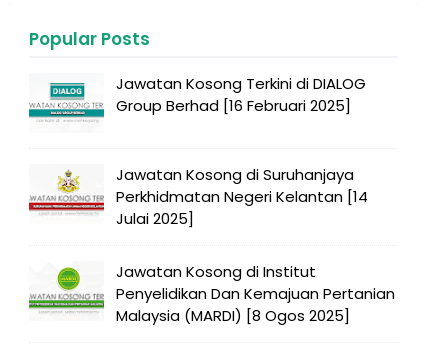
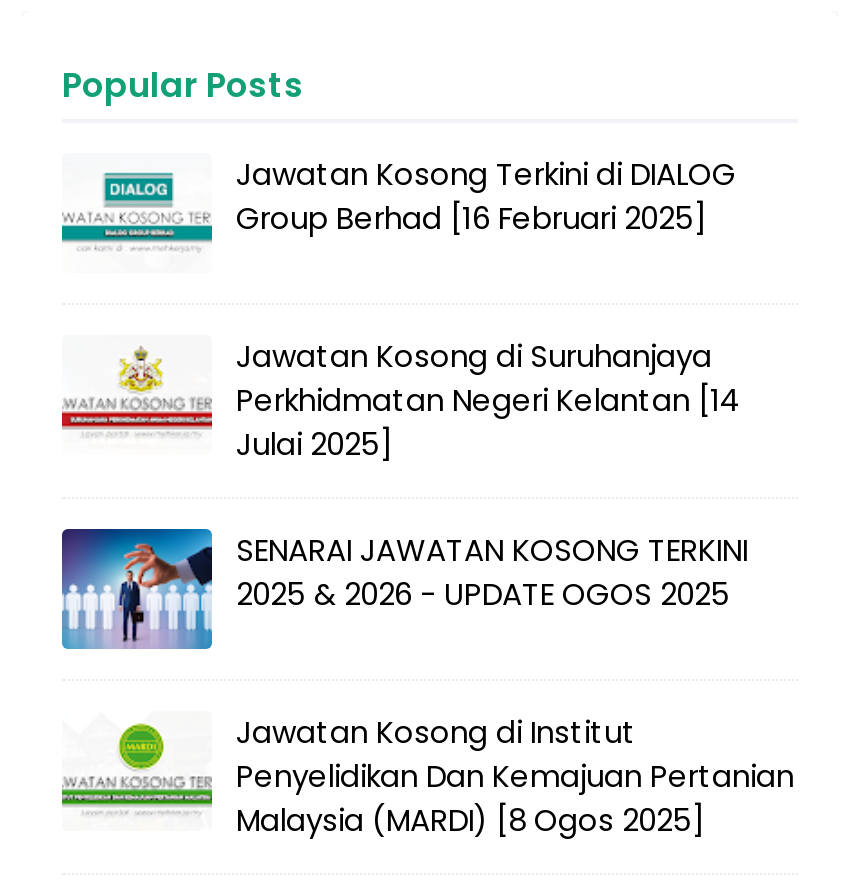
none -> [60,527,748,651] [image] | SENARAI JAWATAN KOSONG TERKINI | 2025 & 2026 - UPDATE OGOS 2025

